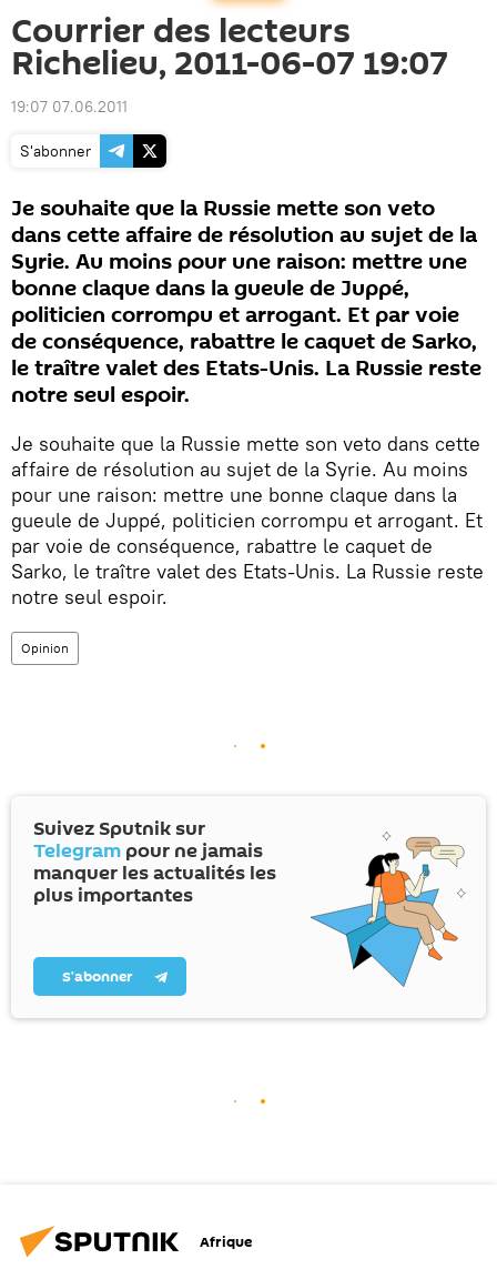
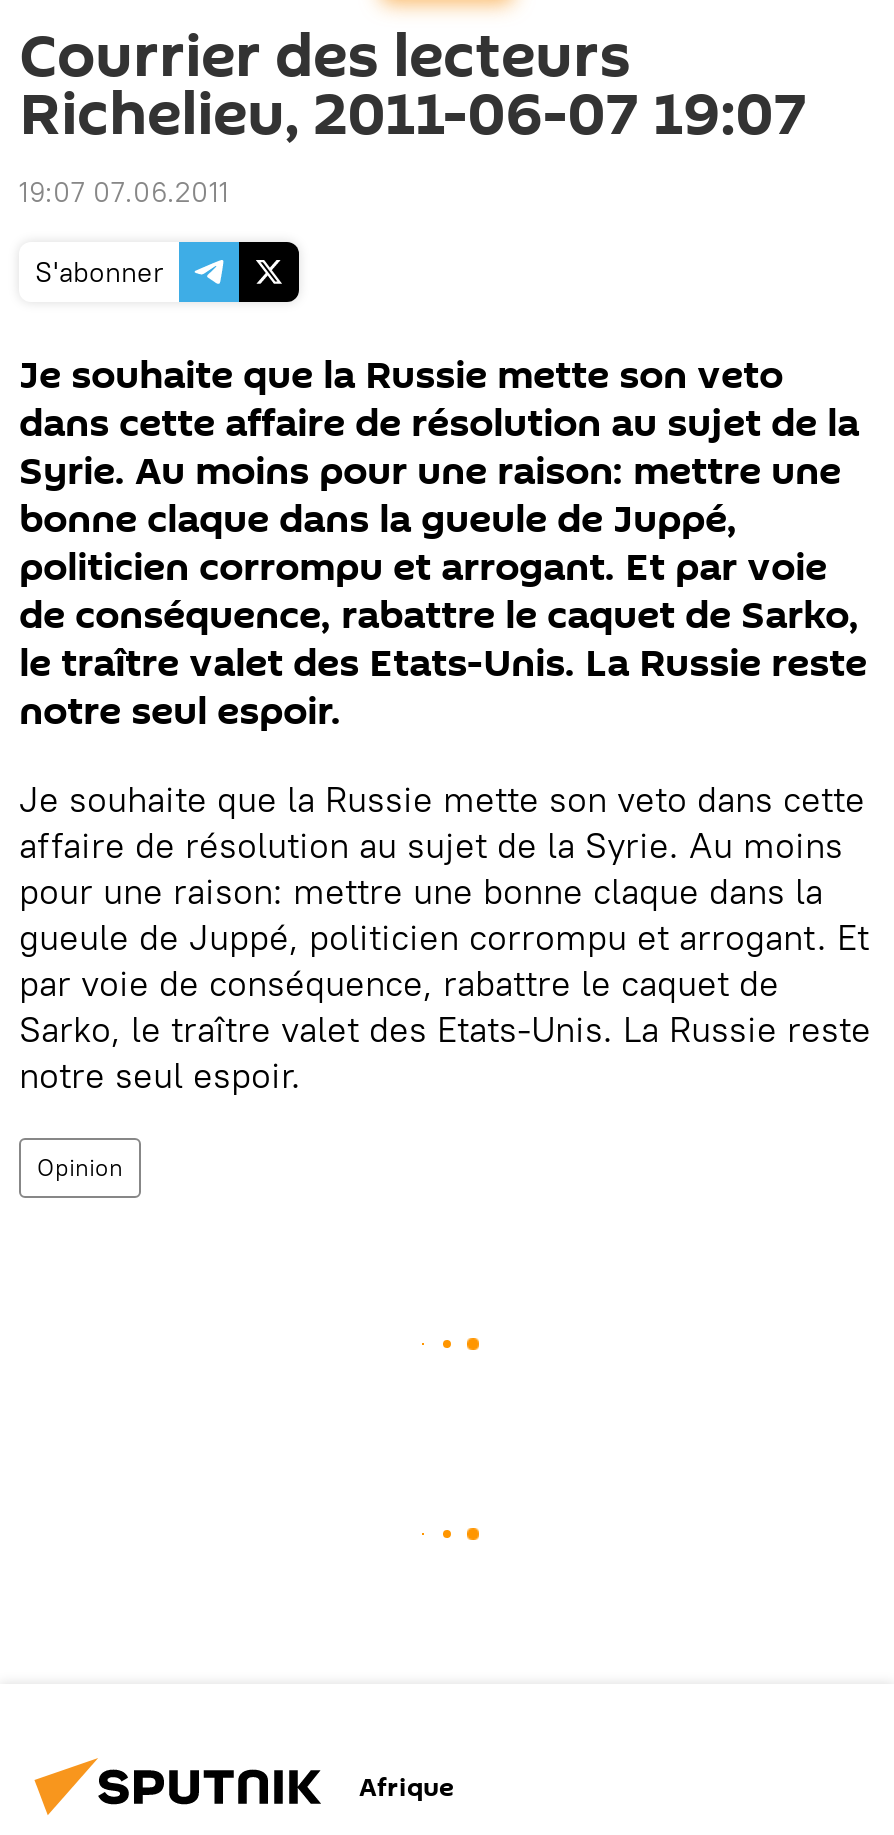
[33,815,466,988] [image] | Suivez Sputnik sur | Telegram pour ne jamais | manquer les actualités les | plus importantes | S’abonner -> none

